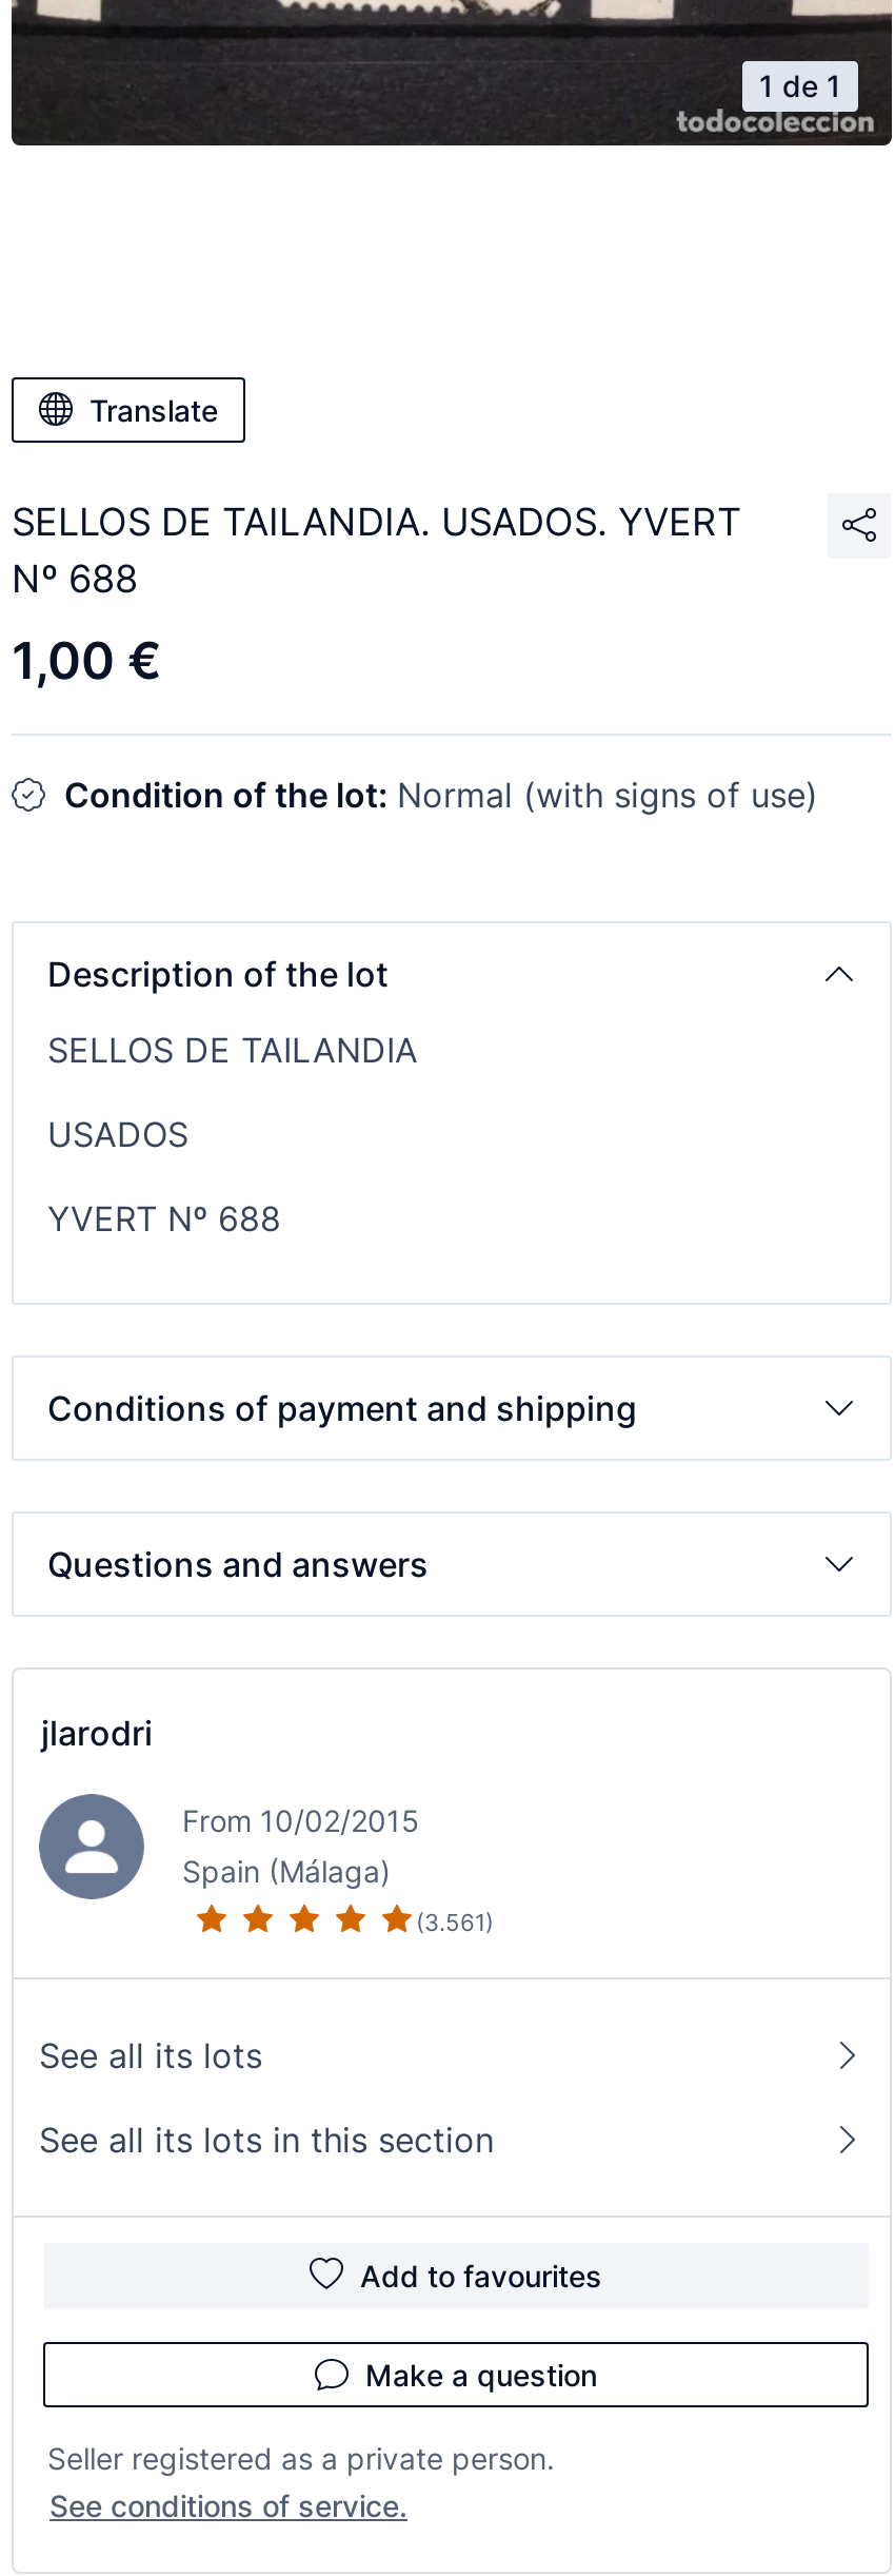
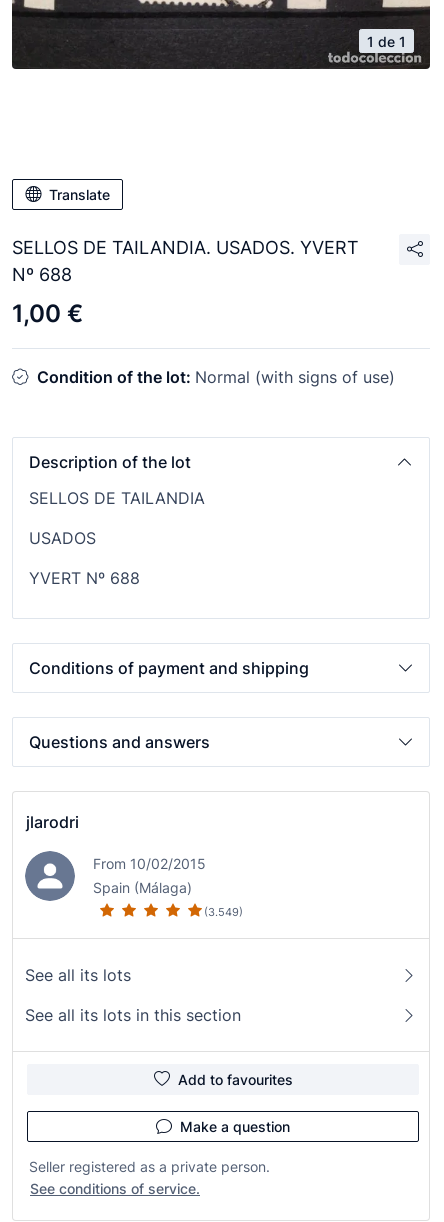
[416,1907,494,1936] (3.561) -> [204,905,243,919] (3.549)

